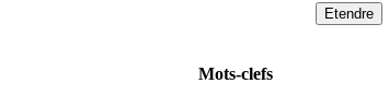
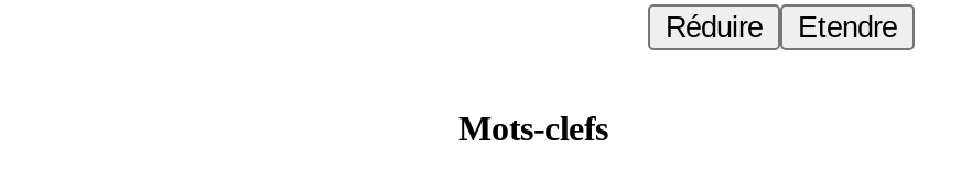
none -> [666,11,763,43] Réduire

